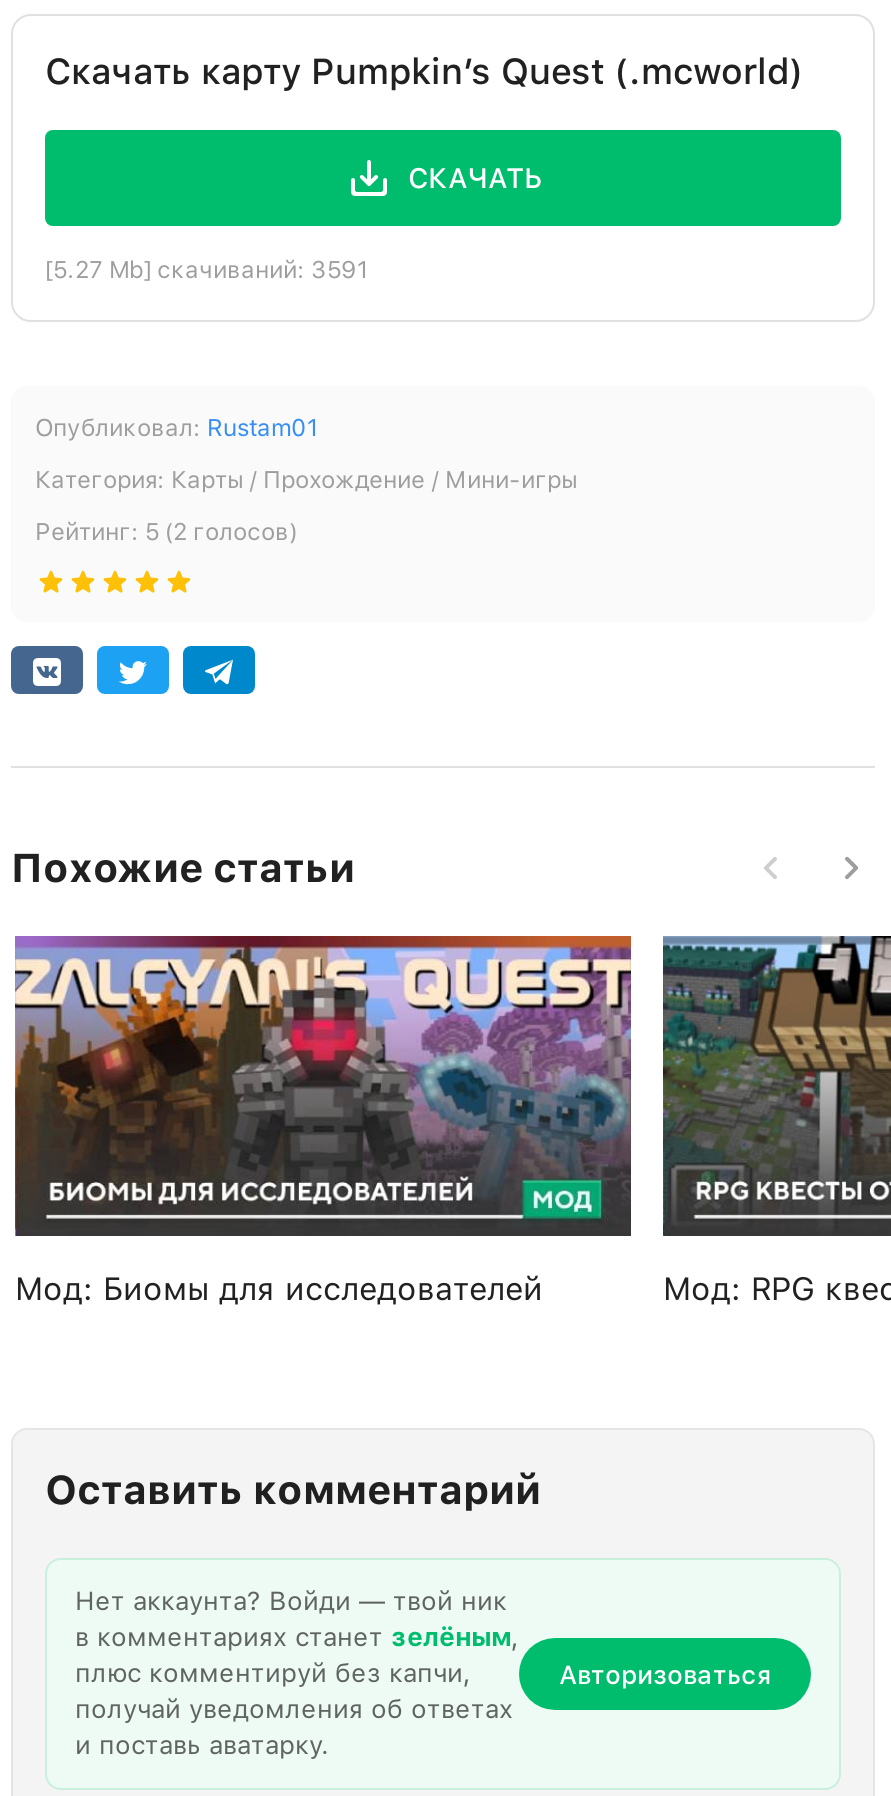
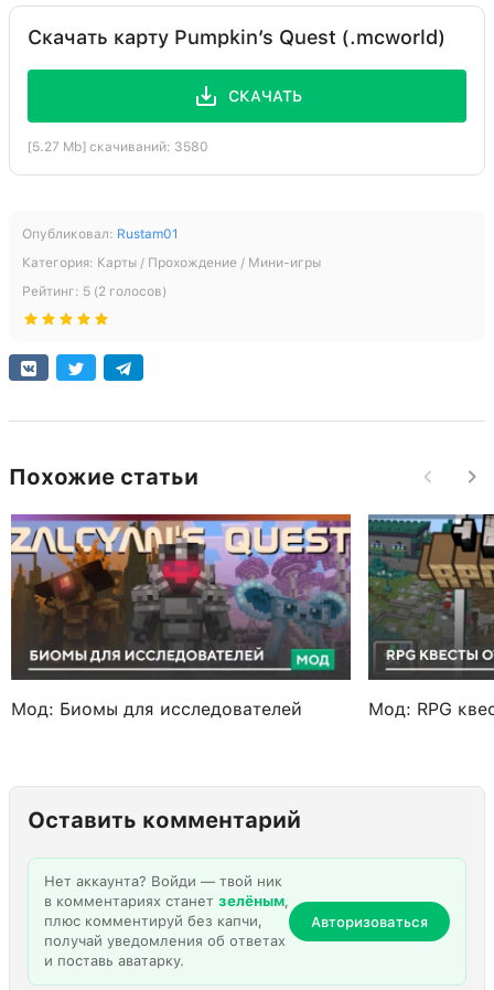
[45,256,369,284] [5.27 Mb] скачиваний: 3591 -> [28,139,208,155] [5.27 Mb] скачиваний: 3580

